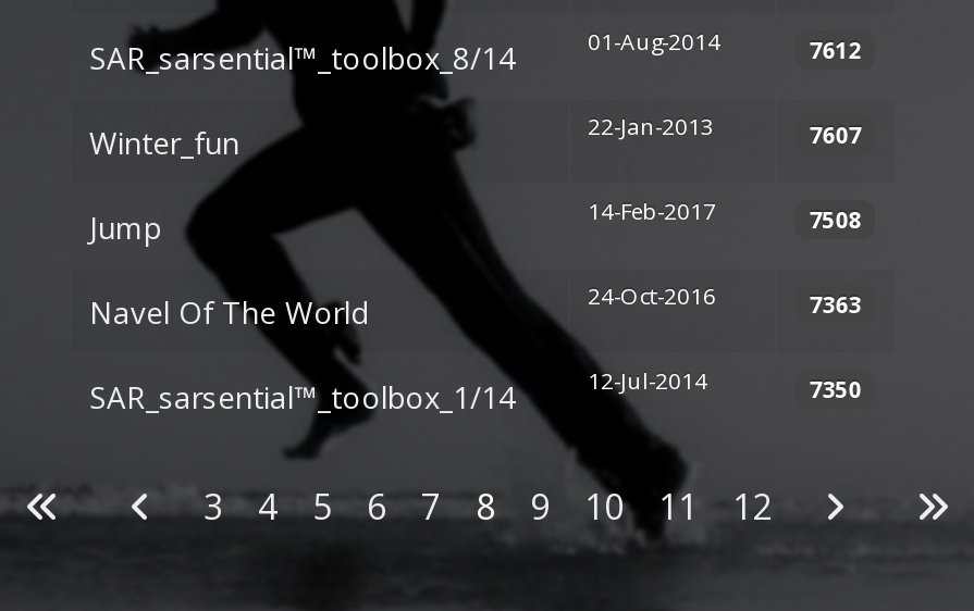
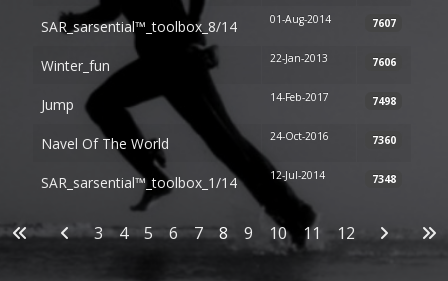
[809,35,861,65] 7612 -> [372,16,396,30] 7607
[809,120,861,150] 7607 -> [372,55,396,69] 7606
[809,204,861,235] 7508 -> [372,94,396,108] 7498
[809,289,861,320] 7363 -> [372,133,396,147] 7360
[809,374,861,404] 7350 -> [372,172,396,186] 7348

